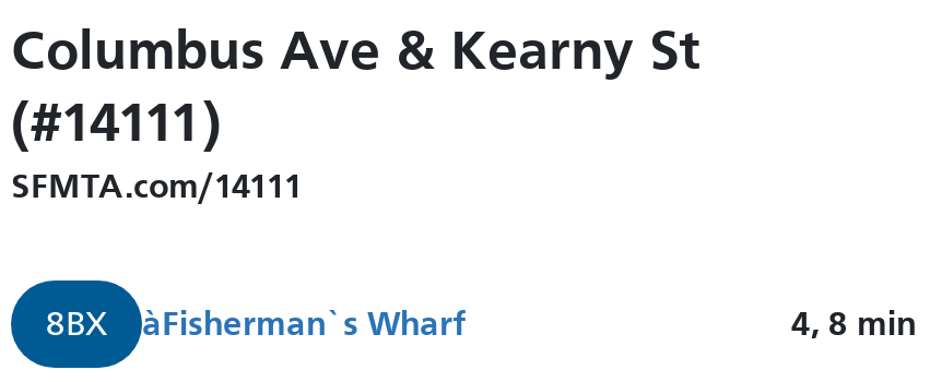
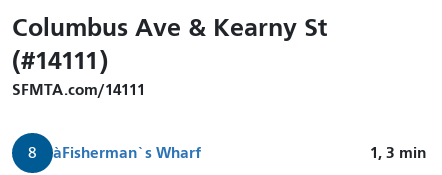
[46,303,466,344] 8BX àFisherman`s Wharf -> [28,143,201,162] 8 àFisherman`s Wharf
[791,303,925,344] 4, 8 min -> [370,143,430,162] 1, 3 min

